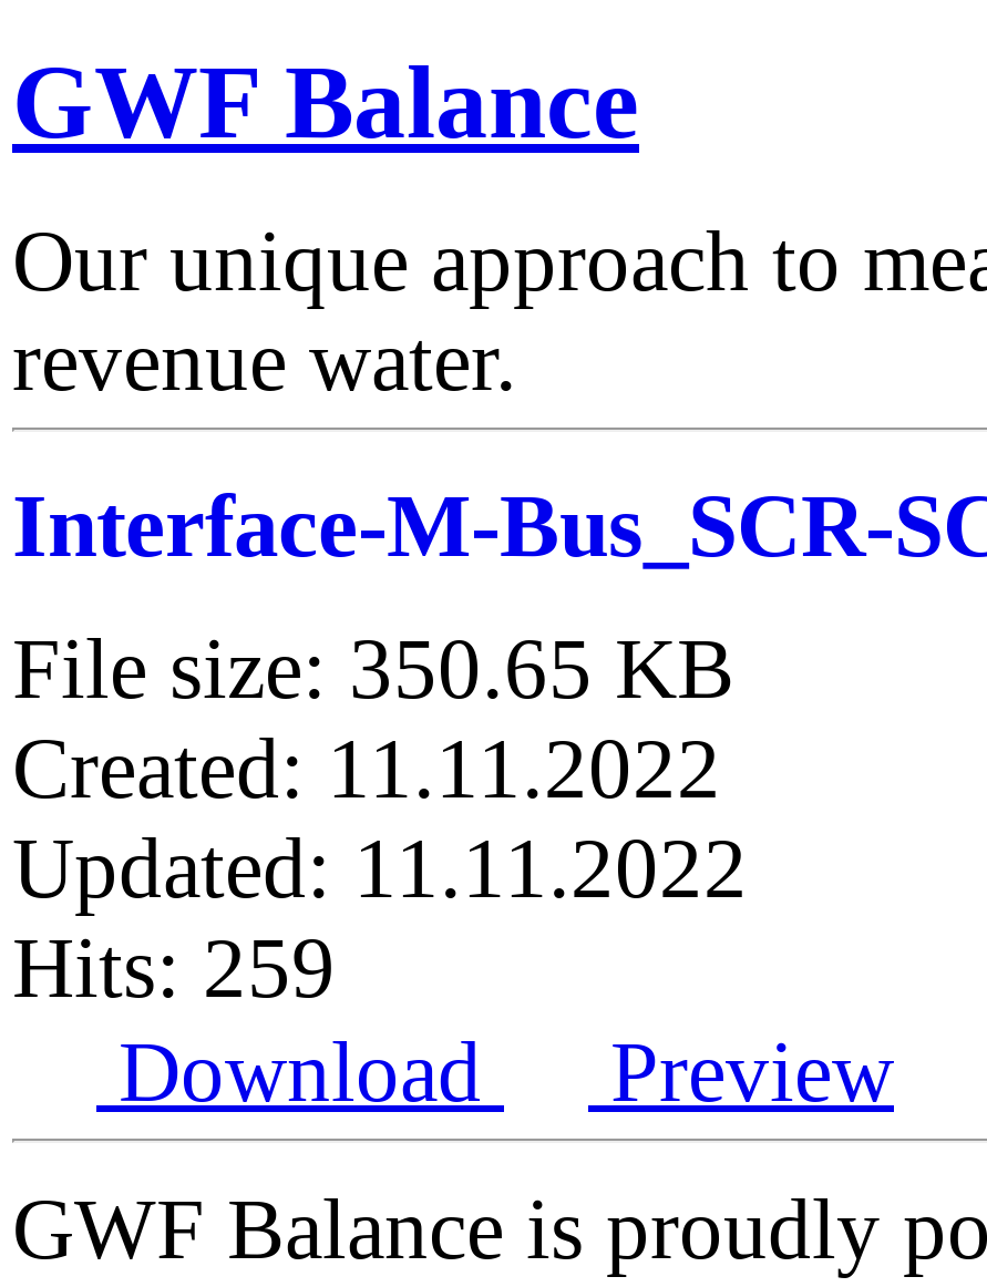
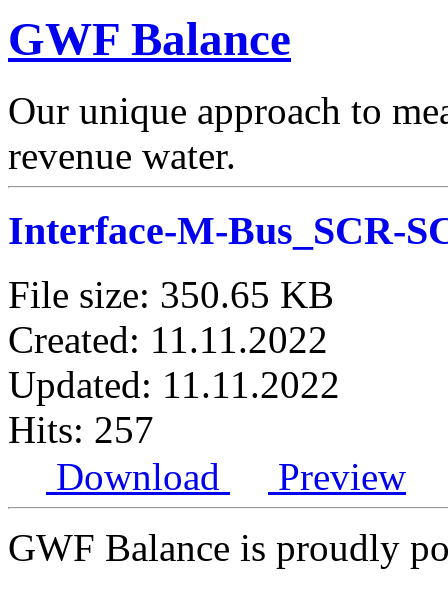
[12,920,336,1015] Hits: 259 -> [8,408,154,451] Hits: 257

